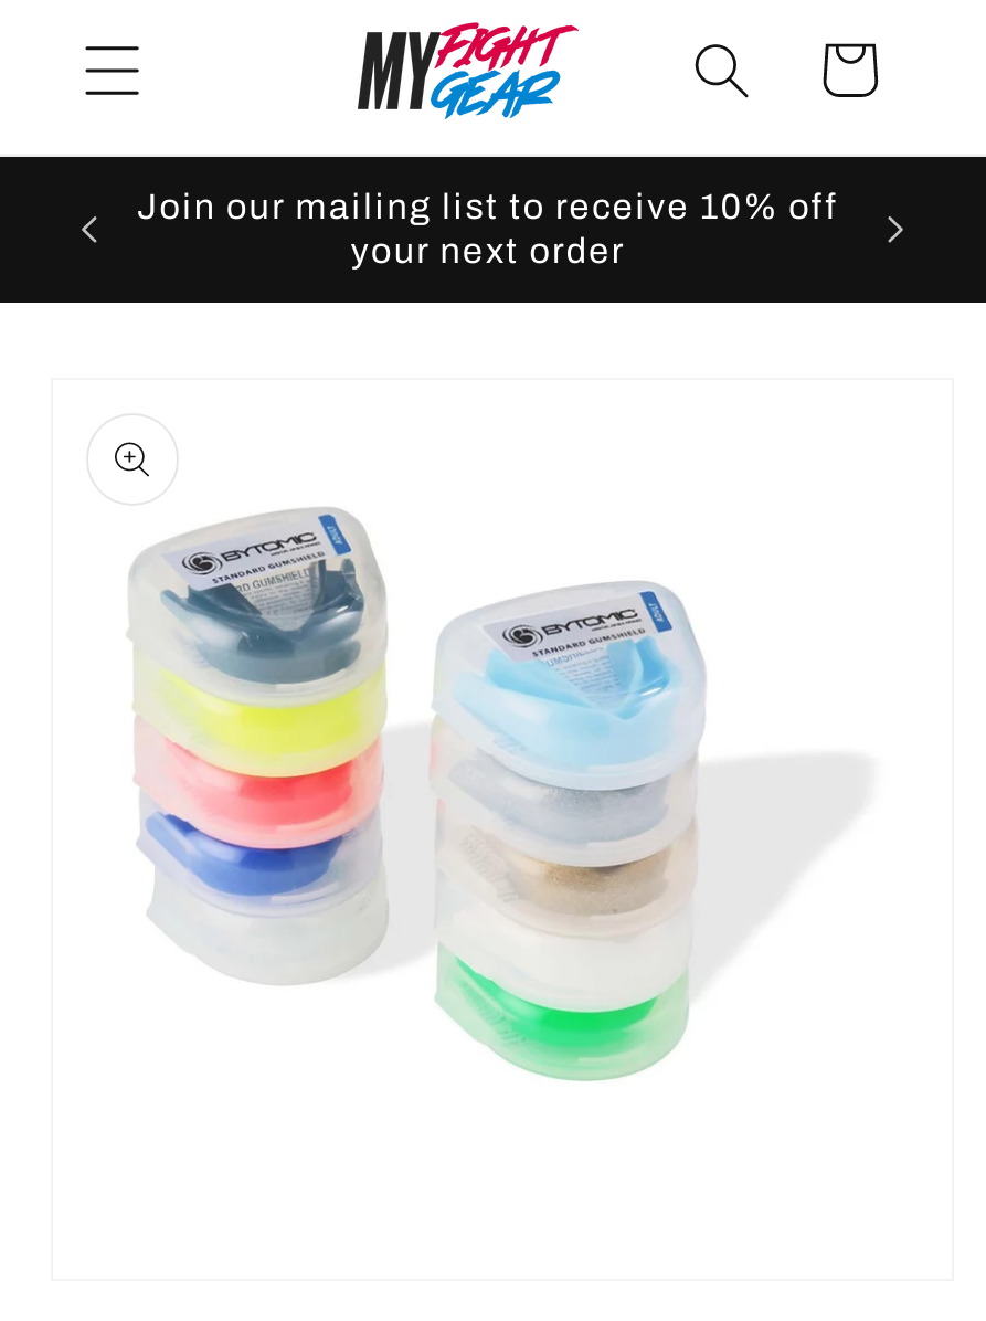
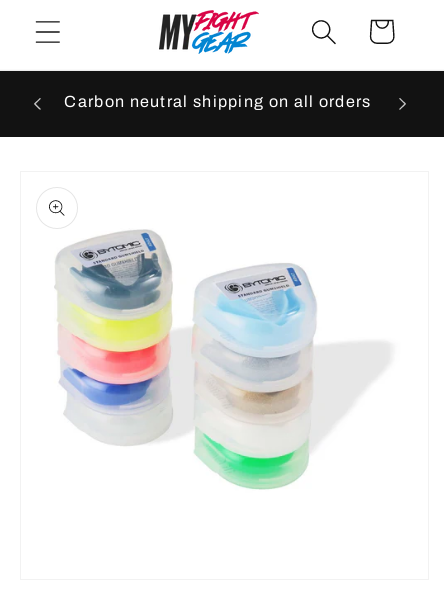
[136,187,839,269] Join our mailing list to receive 10% off | your next order -> [64,93,371,110] Carbon neutral shipping on all orders

